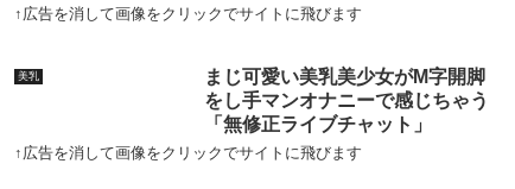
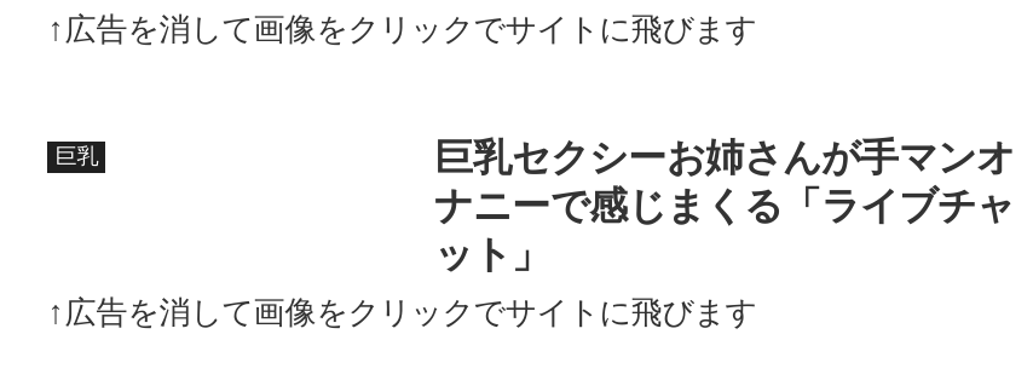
[18,67,489,134] 美乳 | まじ可愛い美乳美少女がM字開脚 | をし手マンオナニーで感じちゃう | 「無修正ライブチャット」 -> [55,136,1015,273] 巨乳 | 巨乳セクシーお姉さんが手マンオ | ナニーで感じまくる「ライブチャ | ット」

